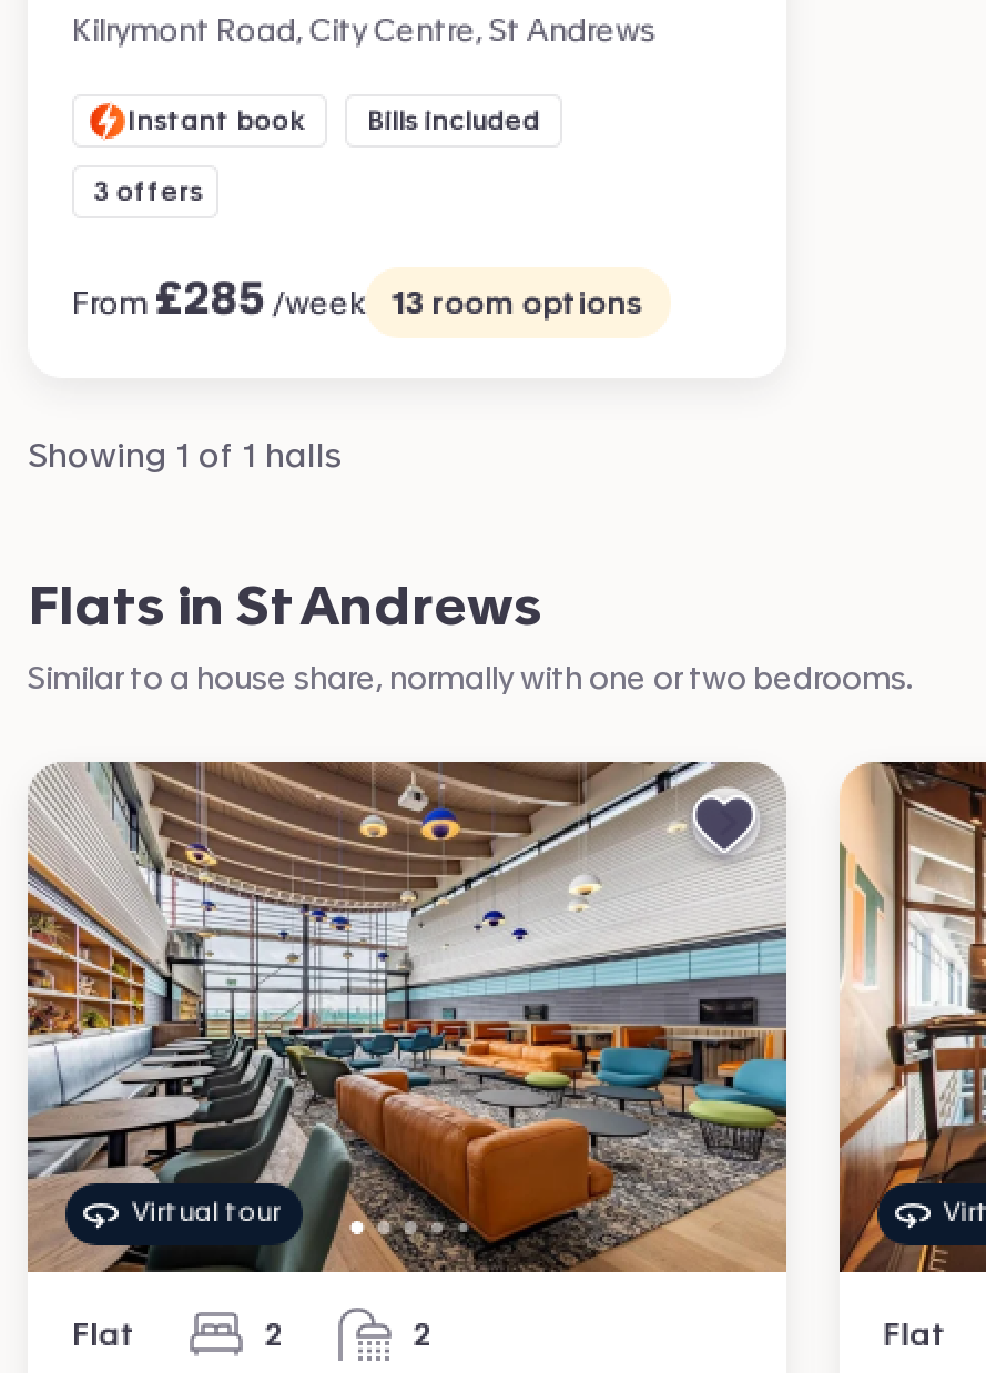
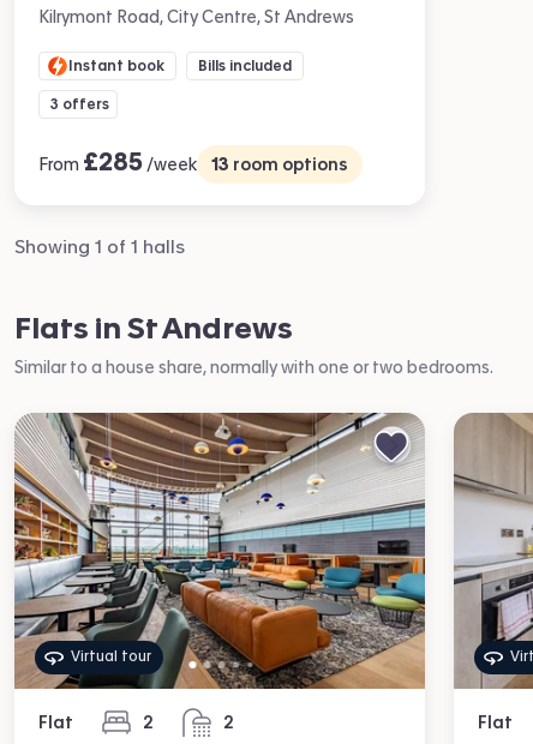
[840,762,979,1274] [image] -> [453,414,529,689] [image]

